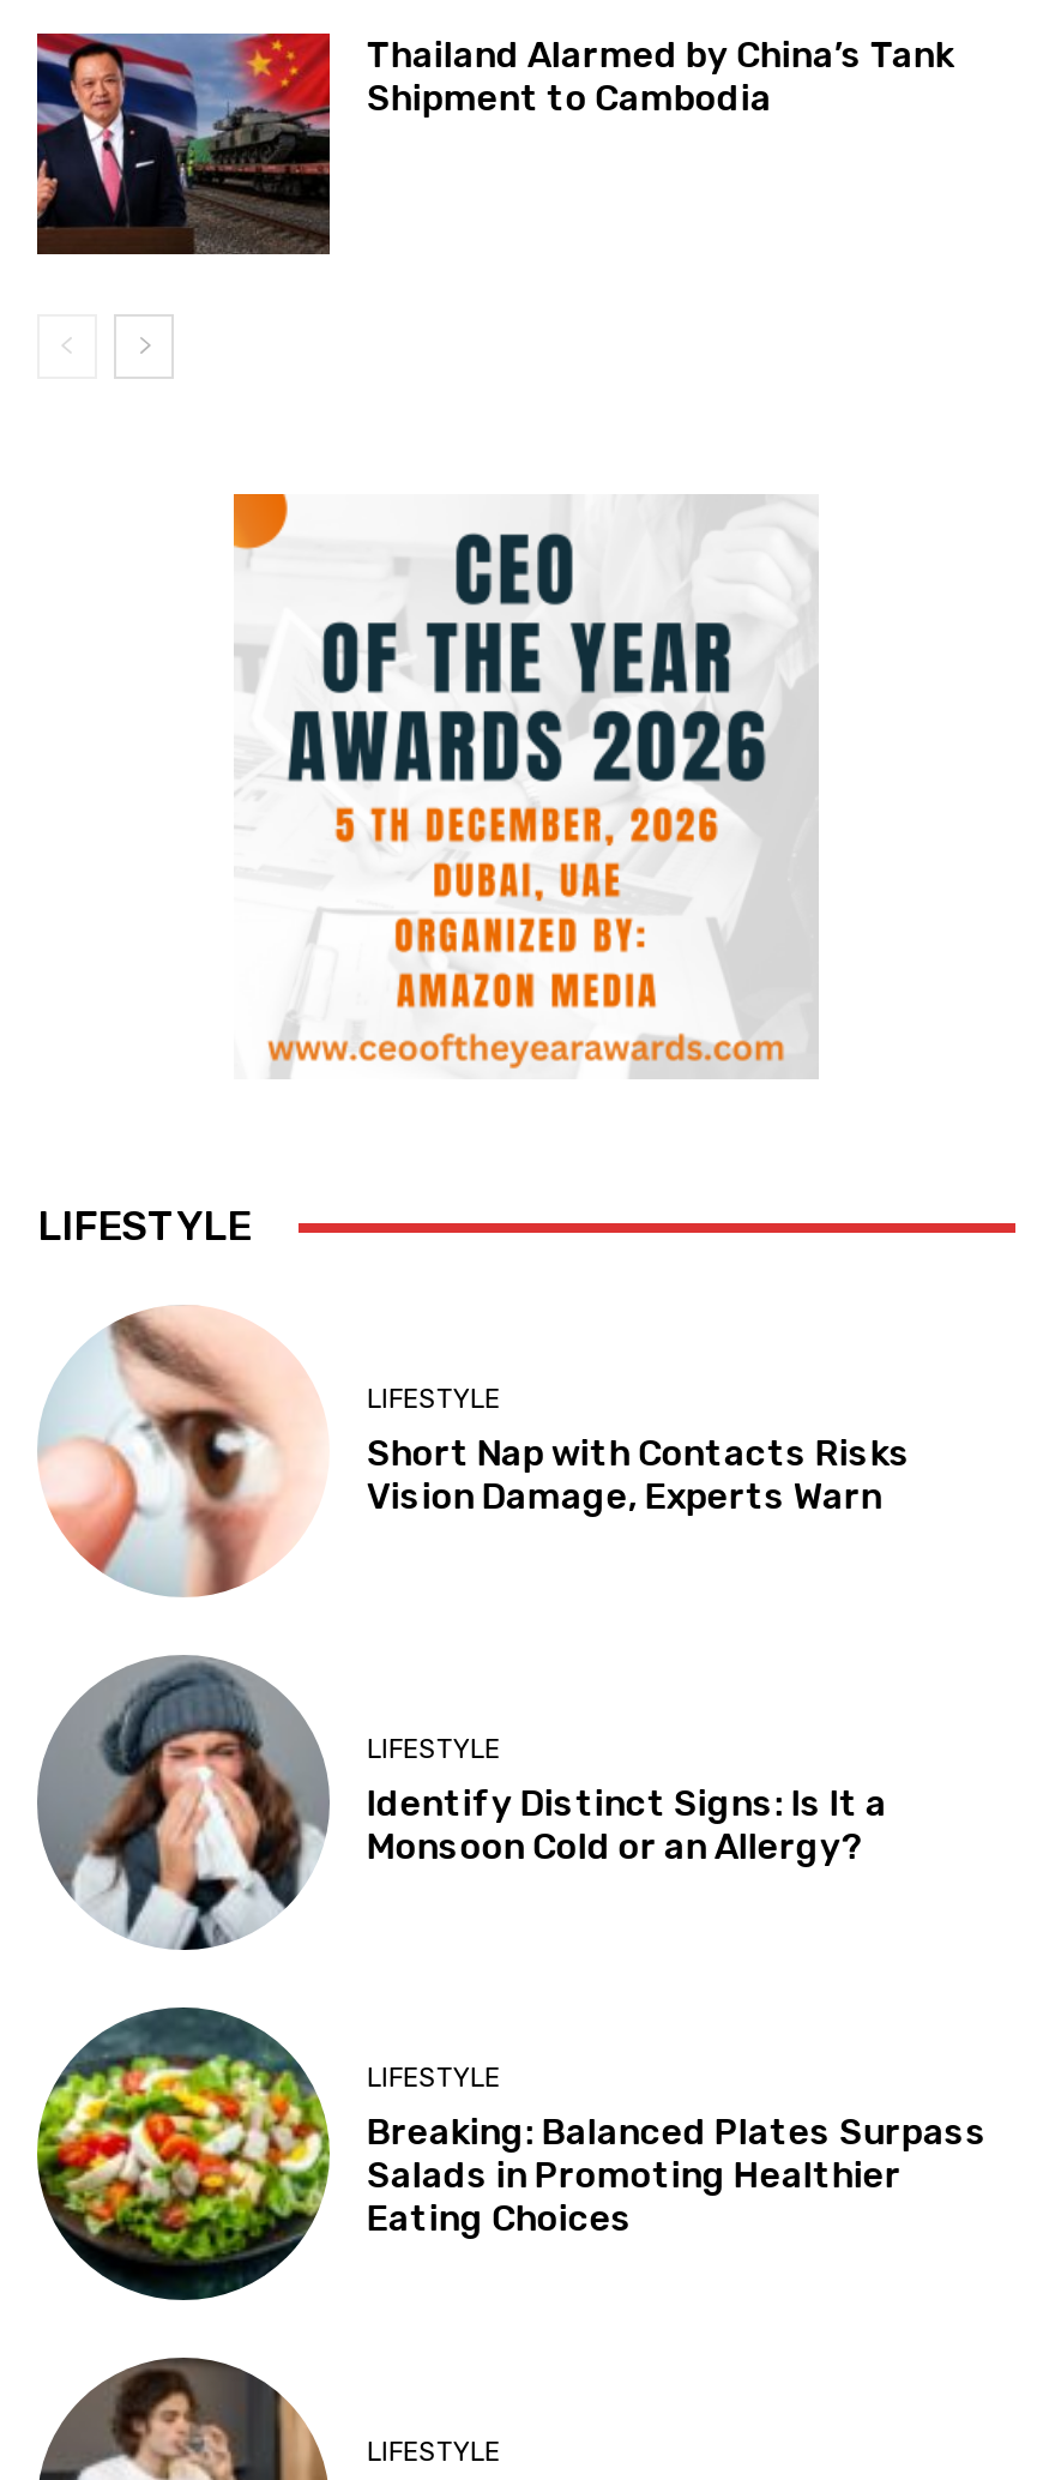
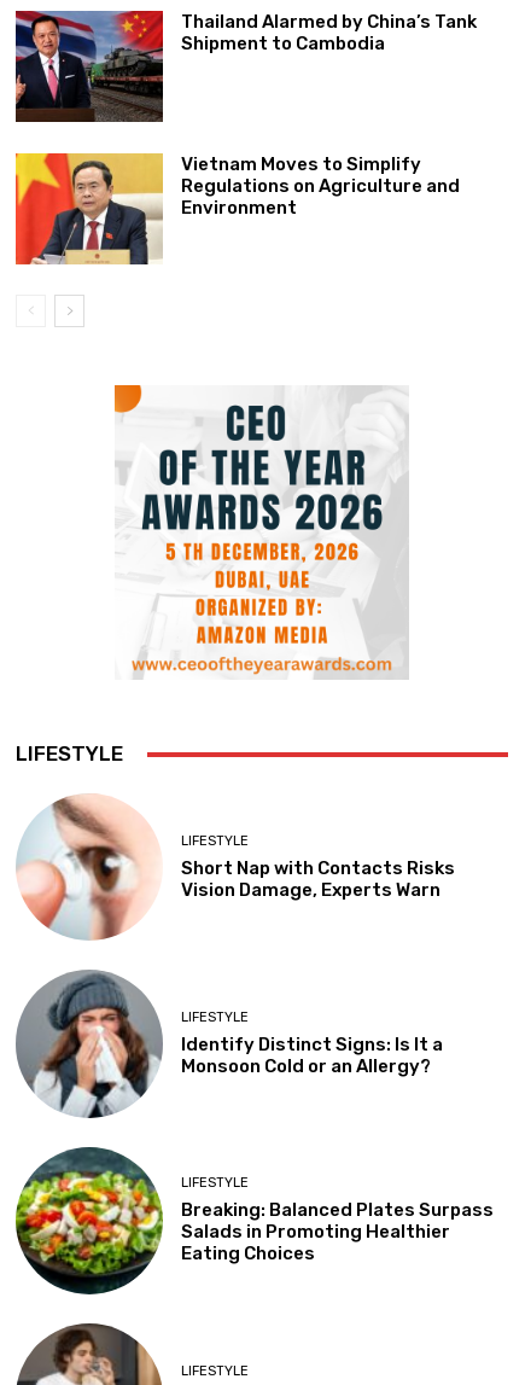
none -> [14,152,460,266] [image] | Vietnam Moves to Simplify | Regulations on Agriculture and | Environment

